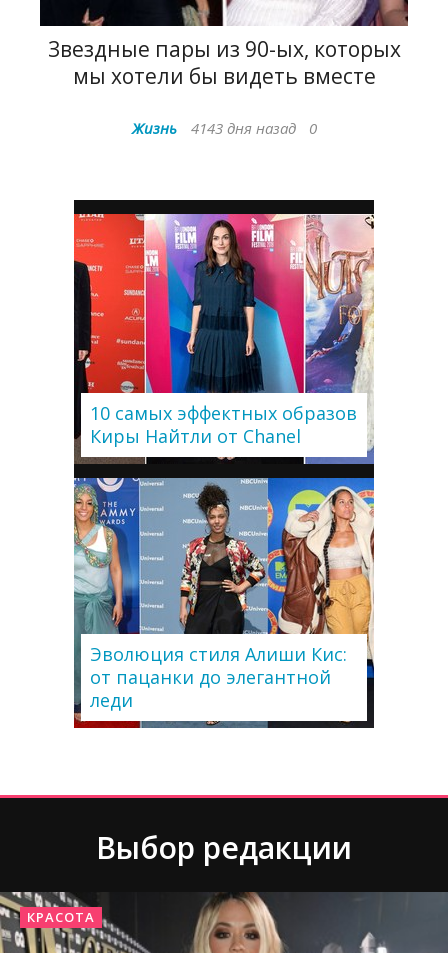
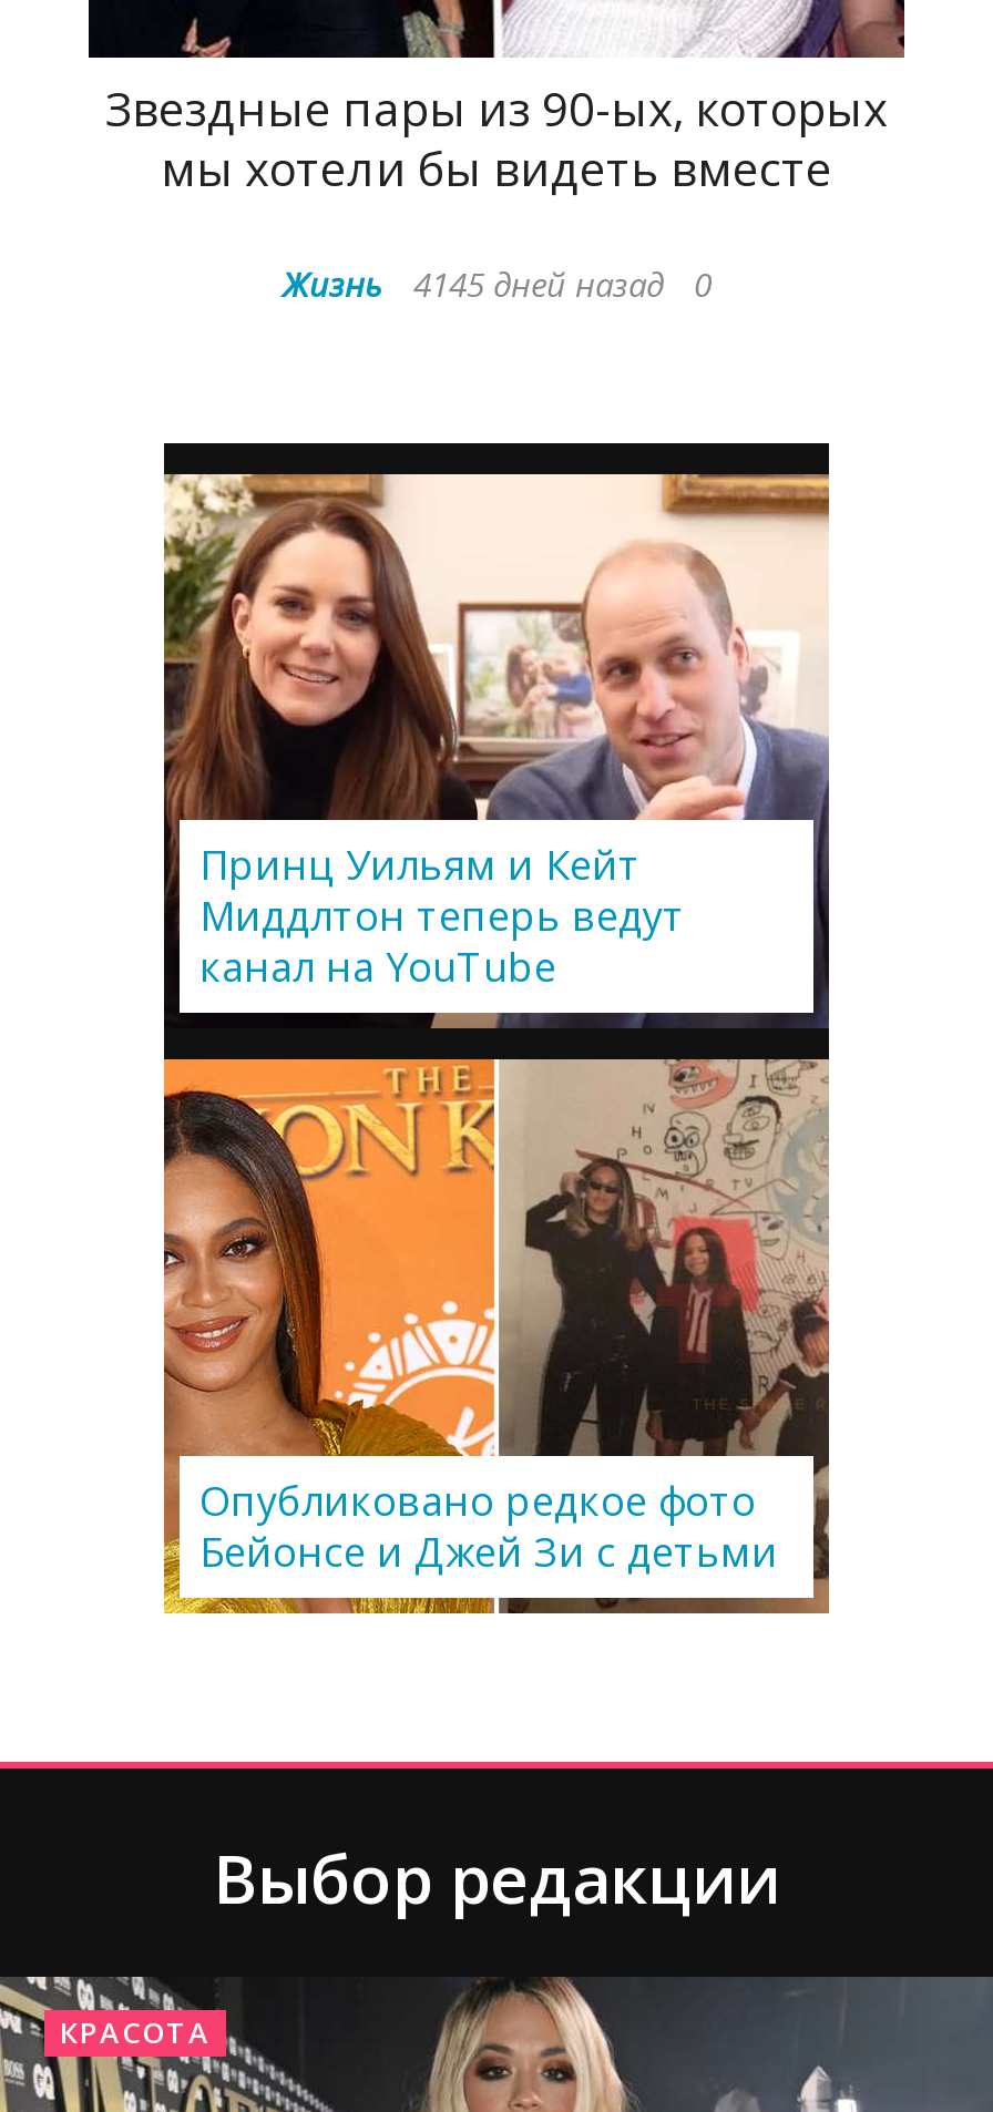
[131,118,317,138] Жизнь 4143 дня назад 0 -> [283,261,712,305] Жизнь 4145 дней назад 0
[73,213,375,465] [image] | 10 самых эффектных образов | Киры Найтли от Chanel -> [162,472,831,1031] [image] | Принц Уильям и Кейт | Миддлтон теперь ведут | канал на YouTube
[73,477,375,729] [image] | Эволюция стиля Алиши Кис: | от пацанки до элегантной | леди -> [162,1057,831,1616] [image] | Опубликовано редкое фото | Бейонсе и Джей Зи с детьми

